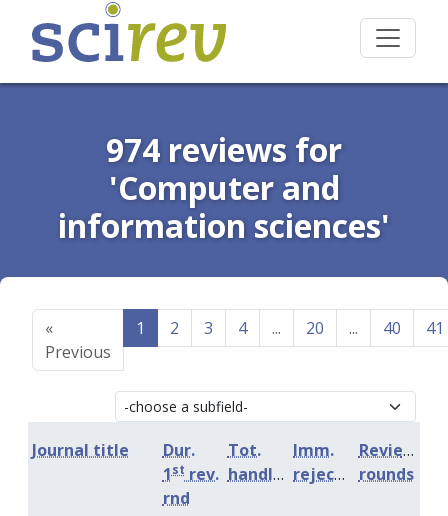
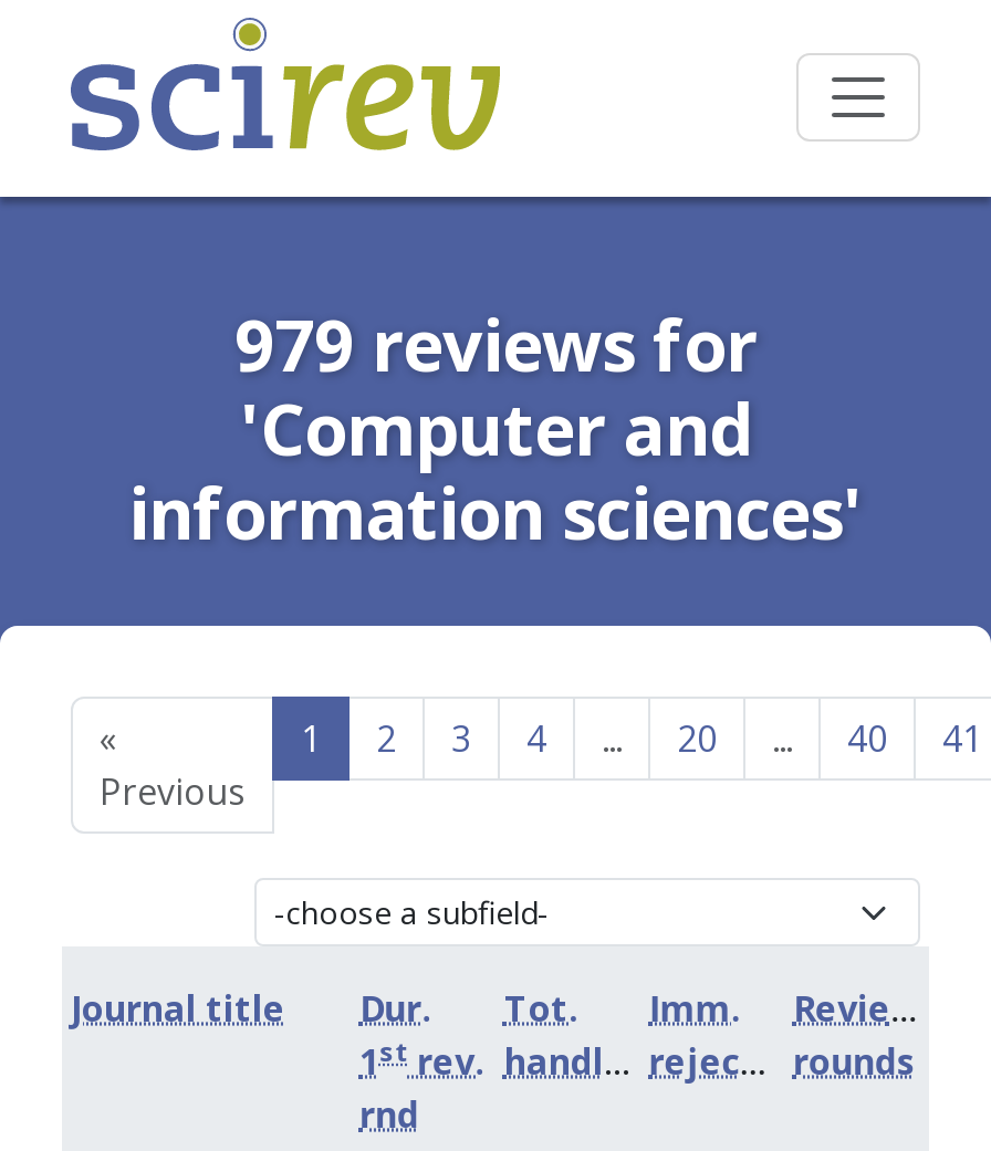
[106,128,342,171] 974 reviews for -> [234,296,757,391] 979 reviews for

